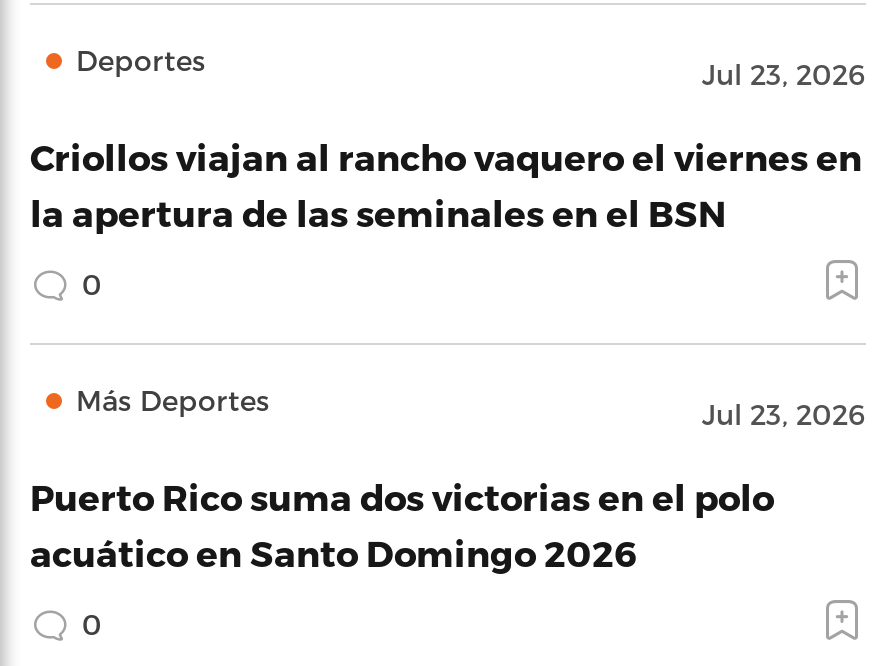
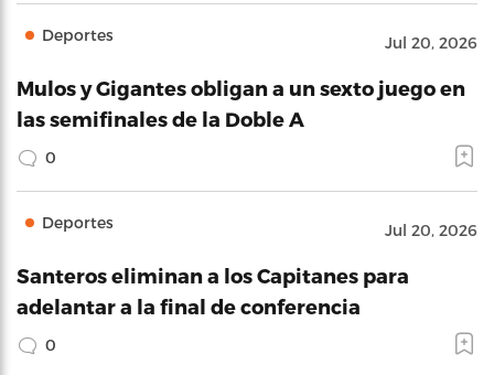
[702,57,866,91] Jul 23, 2026 -> [385,33,477,52] Jul 20, 2026
[30,135,862,233] Criollos viajan al rancho vaquero el viernes en | la apertura de las seminales en el BSN -> [17,76,465,130] Mulos y Gigantes obligan a un sexto juego en | las semifinales de la Doble A
[76,383,866,431] Más Deportes | Jul 23, 2026 -> [42,213,477,239] Deportes | Jul 20, 2026
[30,475,774,573] Puerto Rico suma dos victorias en el polo | acuático en Santo Domingo 2026 -> [17,263,409,317] Santeros eliminan a los Capitanes para | adelantar a la final de conferencia

